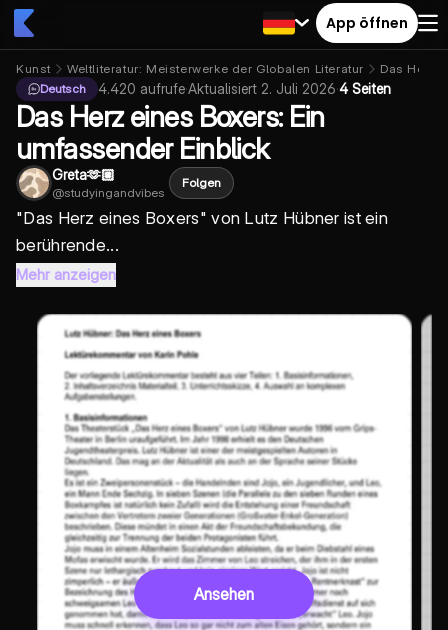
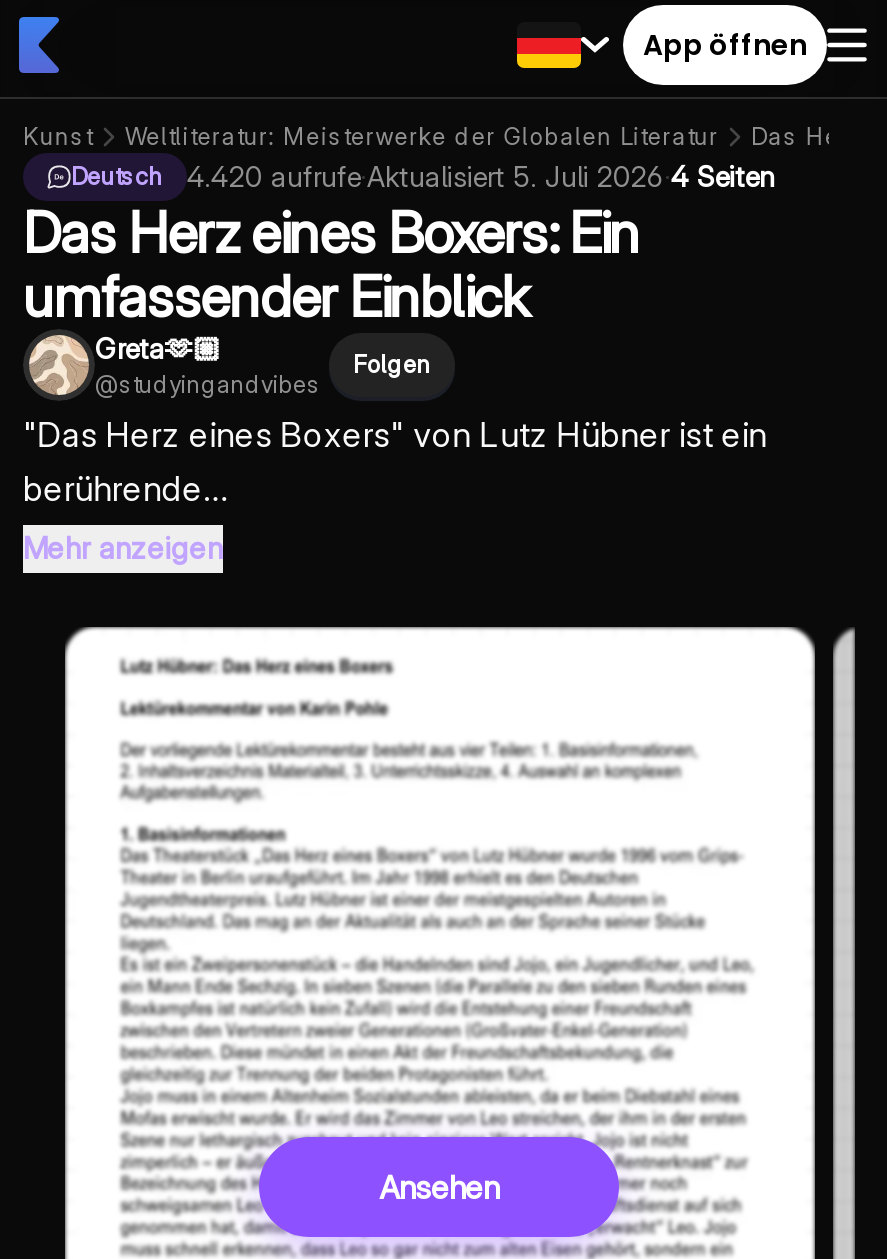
[98,80,391,97] 4.420 aufrufe · Aktualisiert 2. Juli 2026 · 4 Seiten -> [187,159,775,193] 4.420 aufrufe · Aktualisiert 5. Juli 2026 · 4 Seiten

